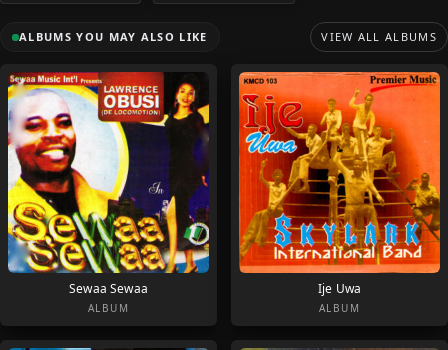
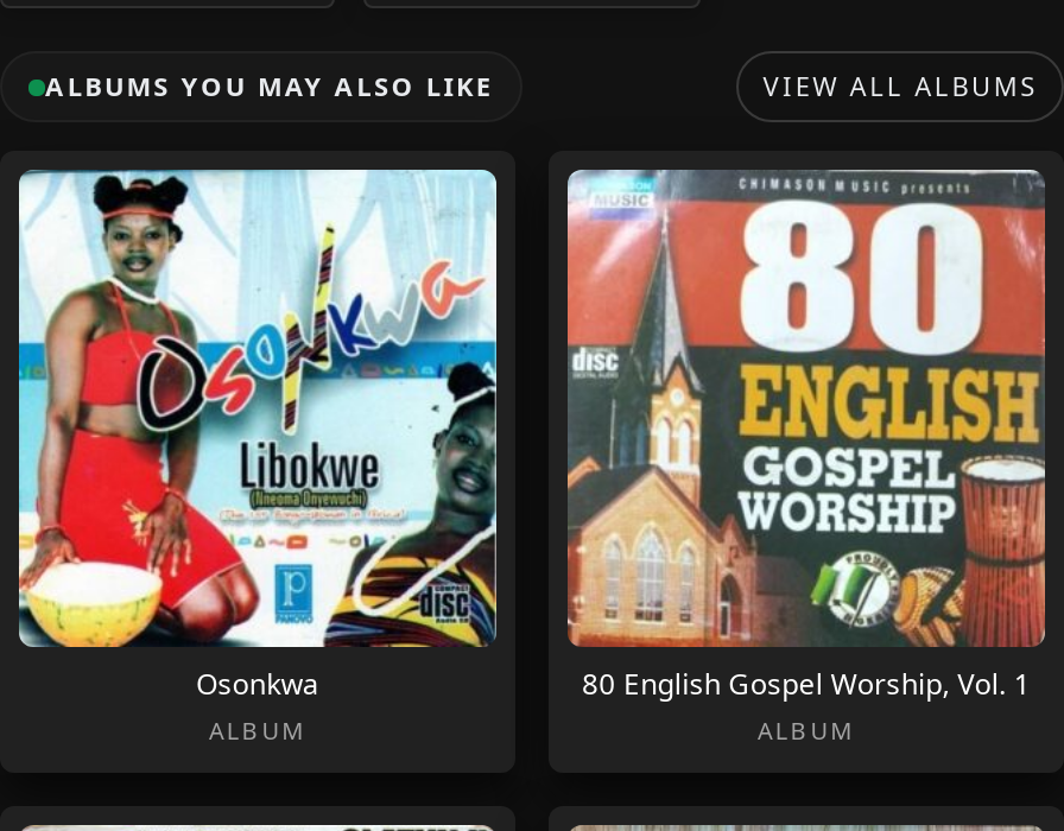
[7,71,210,297] [image] | Sewaa Sewaa -> [17,166,499,705] [image] | Osonkwa
[238,71,441,297] [image] | Ije Uwa -> [565,166,1047,705] [image] | 80 English Gospel Worship, Vol. 1

